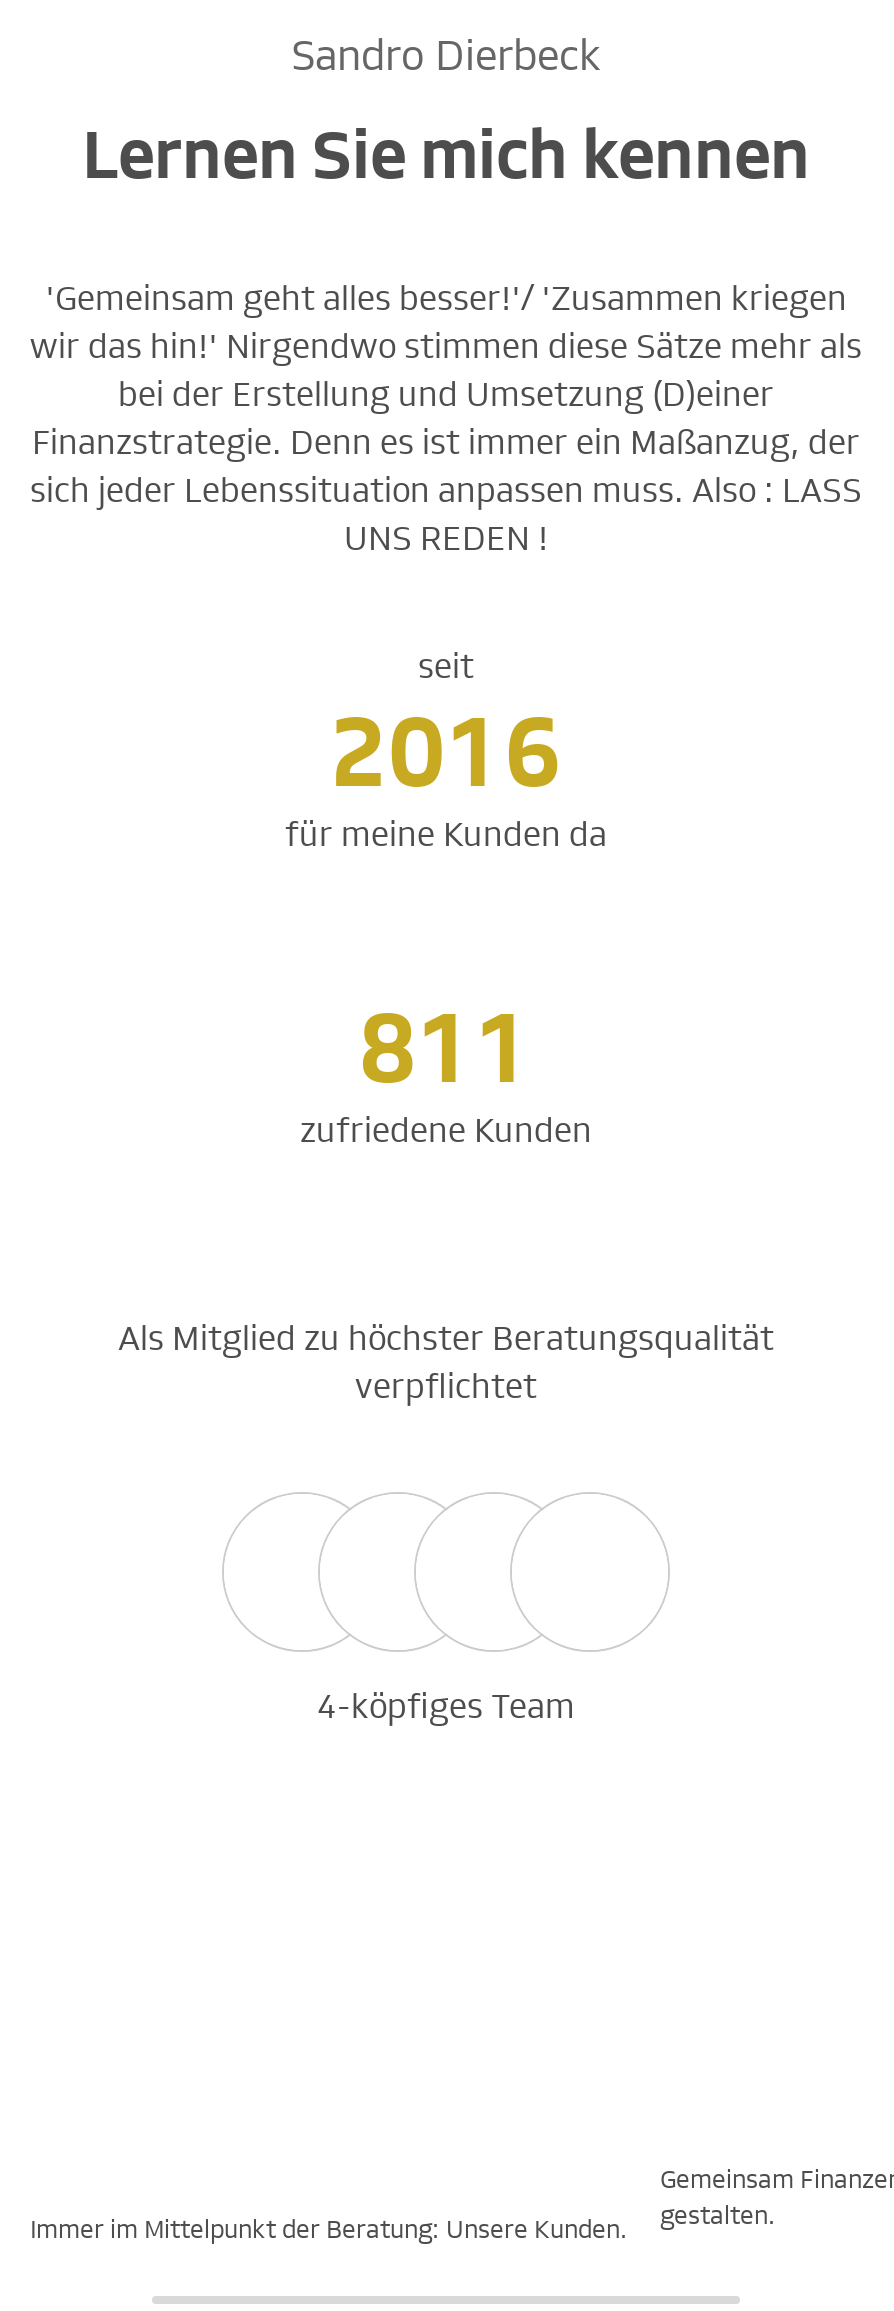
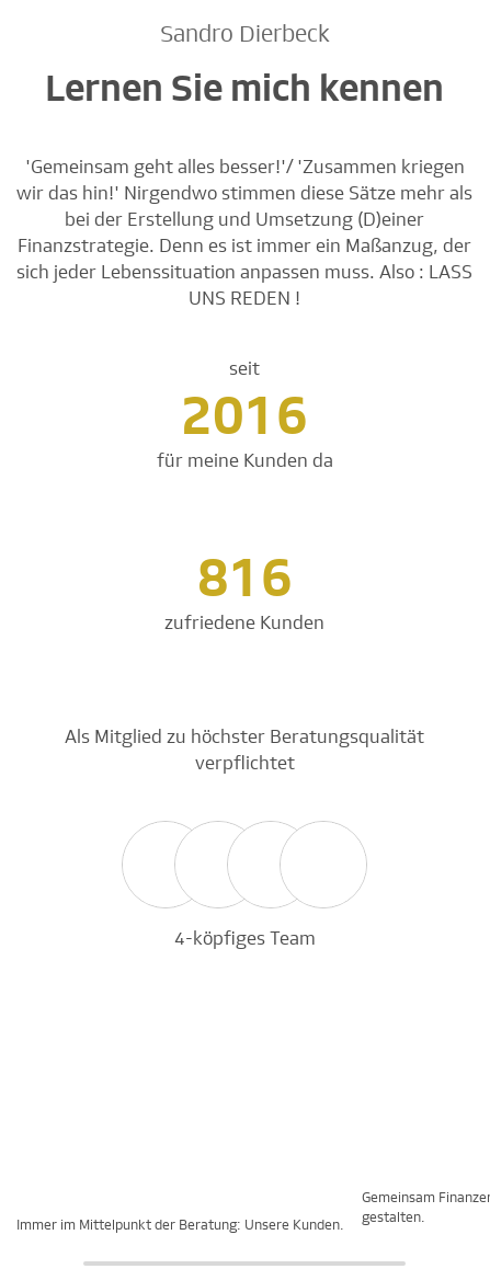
[359,978,533,1116] 811 -> [197,539,292,615] 816

